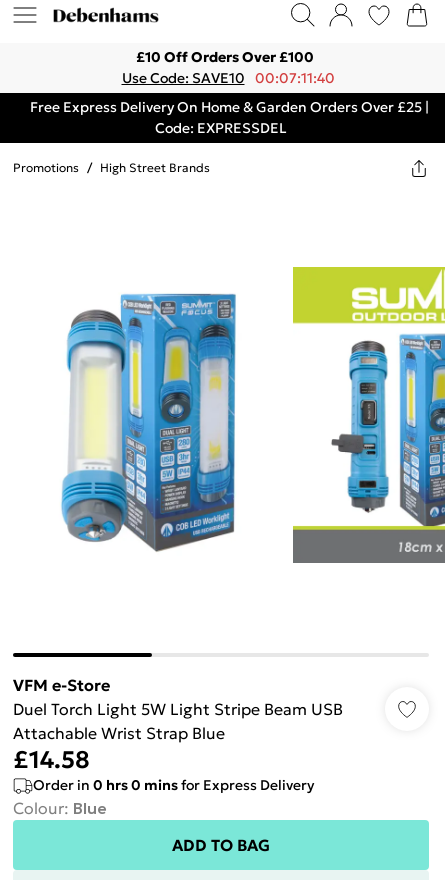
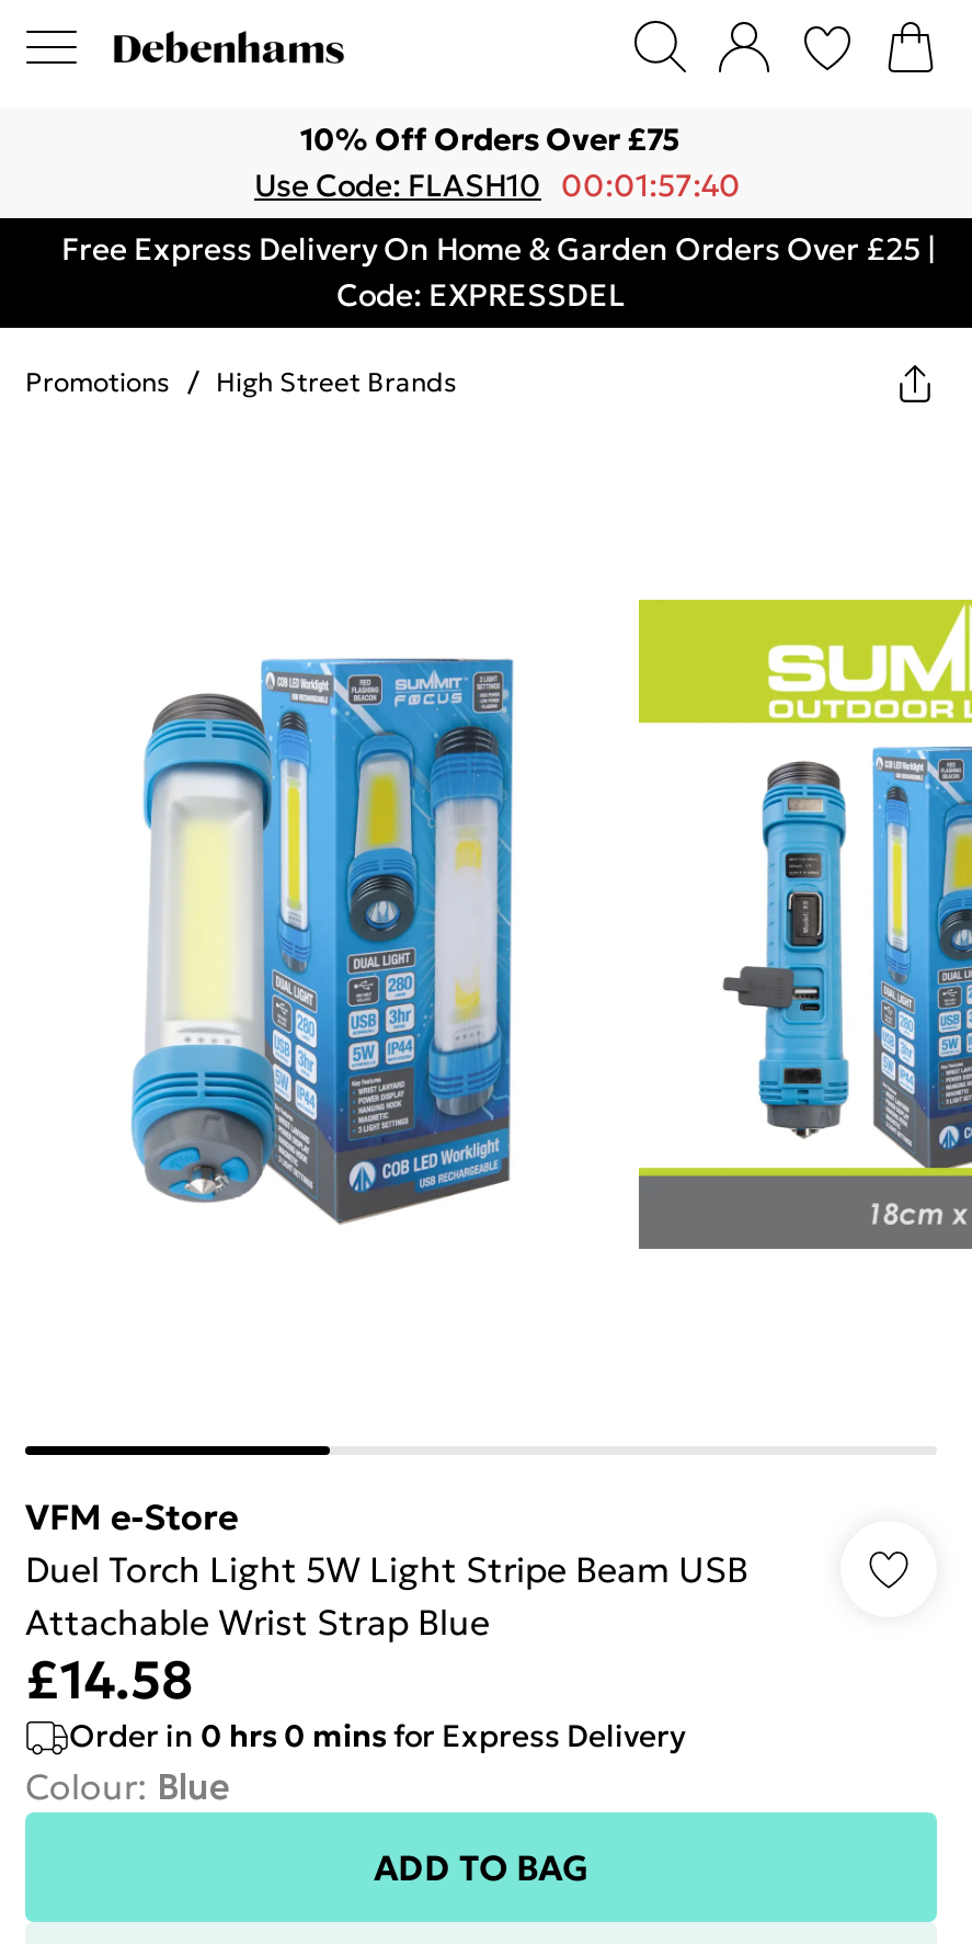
[136,48,314,66] £10 Off Orders Over £100 -> [300,120,679,159] 10% Off Orders Over £75
[121,69,334,87] Use Code: SAVE10 00:07:11:40 -> [254,166,741,205] Use Code: FLASH10 00:01:57:40

